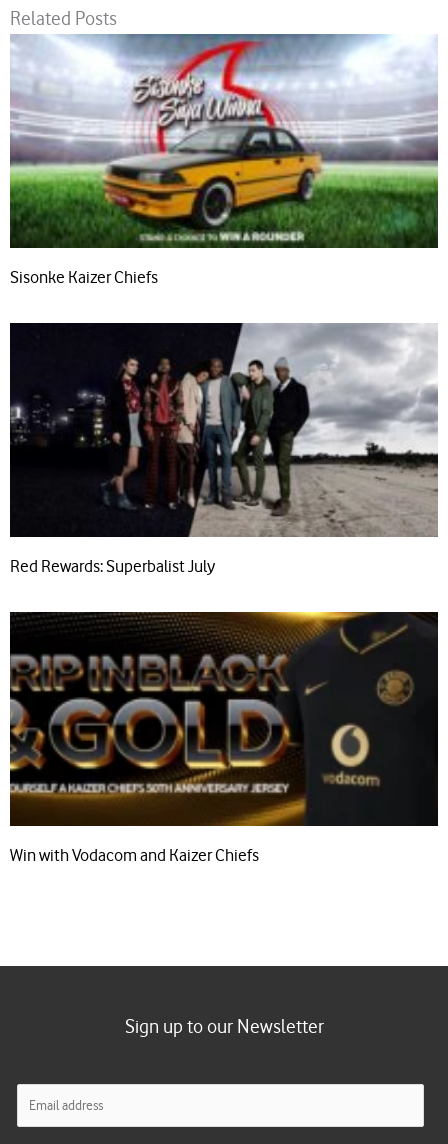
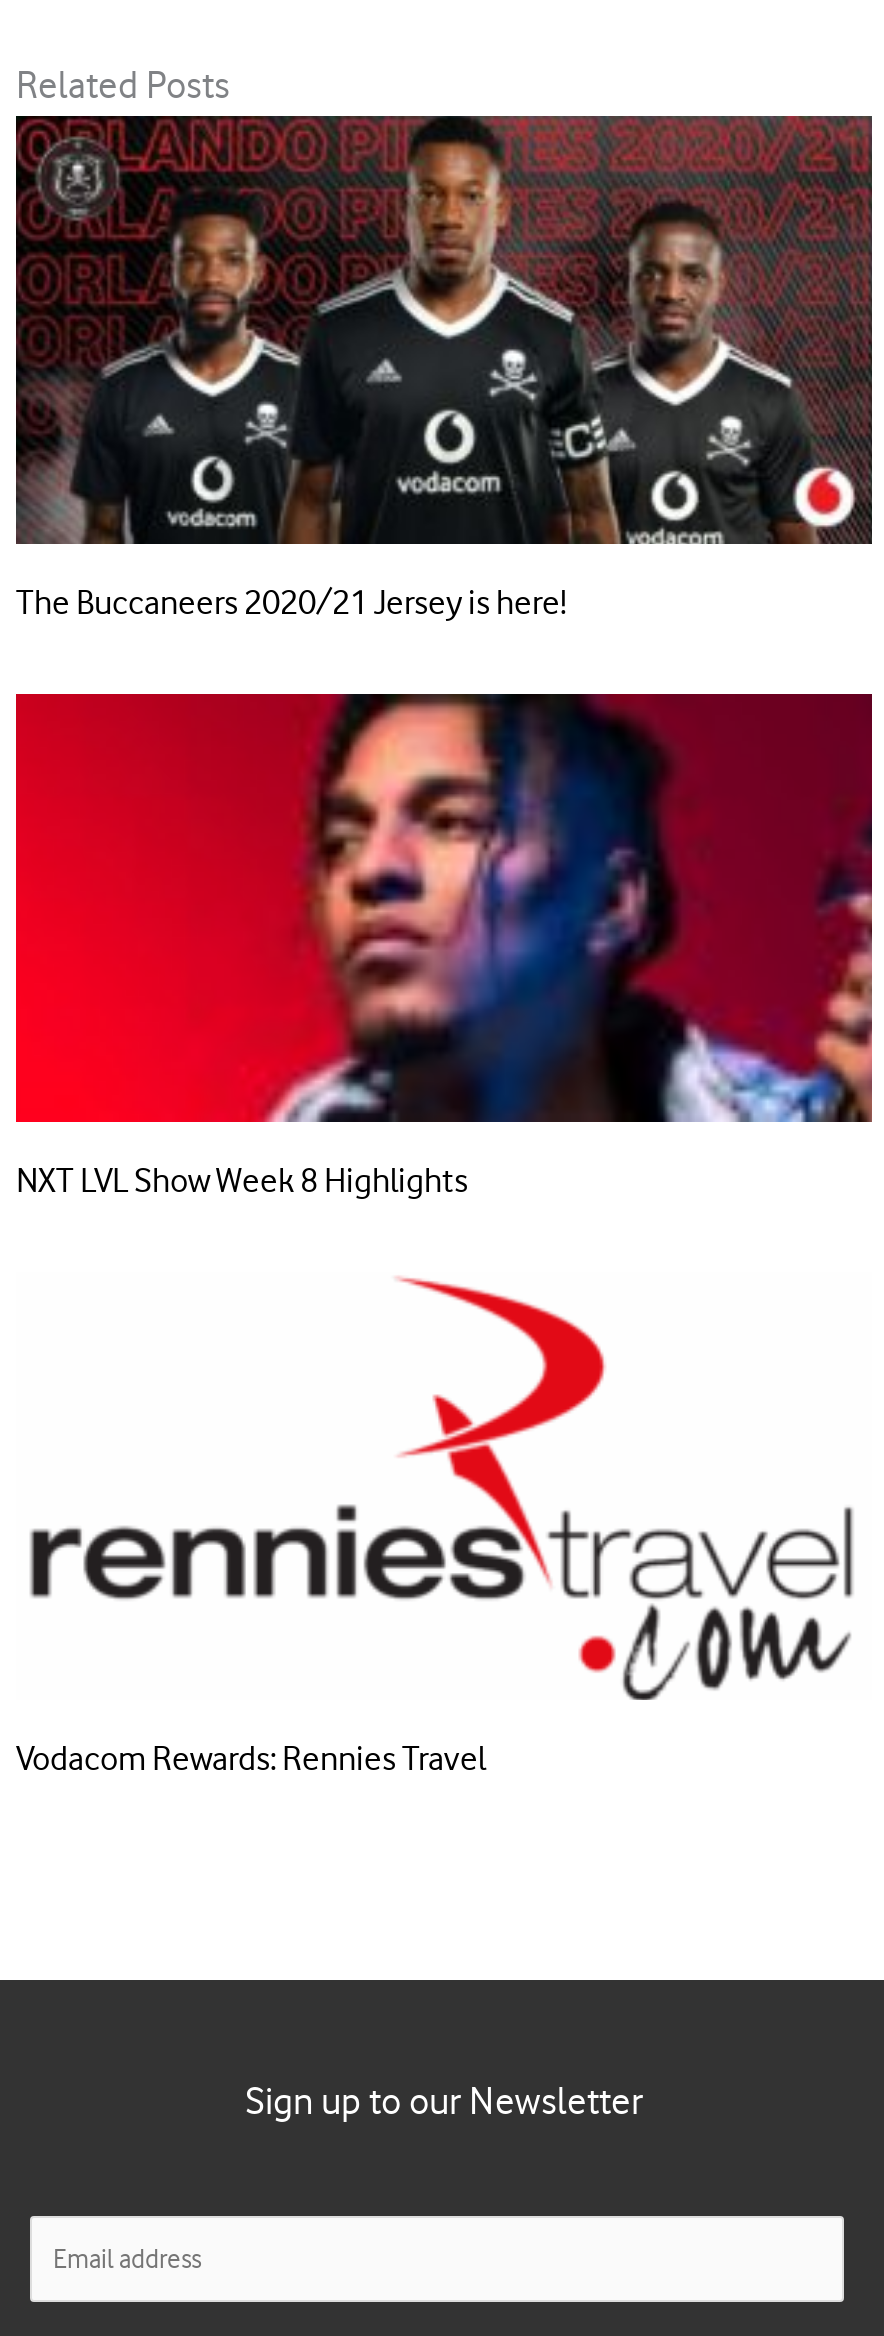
[9,33,439,287] [image] | Sisonke Kaizer Chiefs -> [14,114,874,622] [image] | The Buccaneers 2020/21 Jersey is here!
[9,322,439,576] [image] | Red Rewards: Superbalist July -> [14,692,874,1200] [image] | NXT LVL Show Week 8 Highlights
[9,611,439,865] [image] | Win with Vodacom and Kaizer Chiefs -> [16,1272,872,1778] [image] | Vodacom Rewards: Rennies Travel

